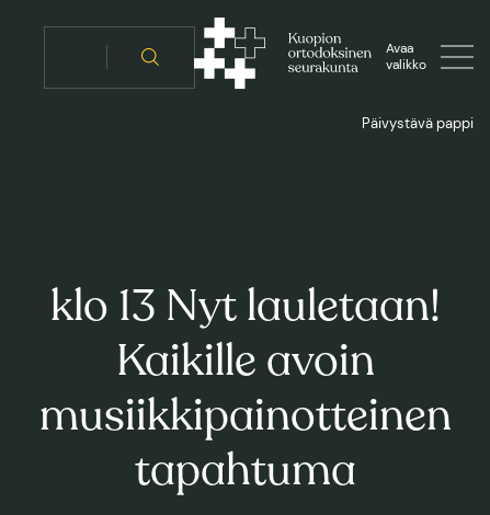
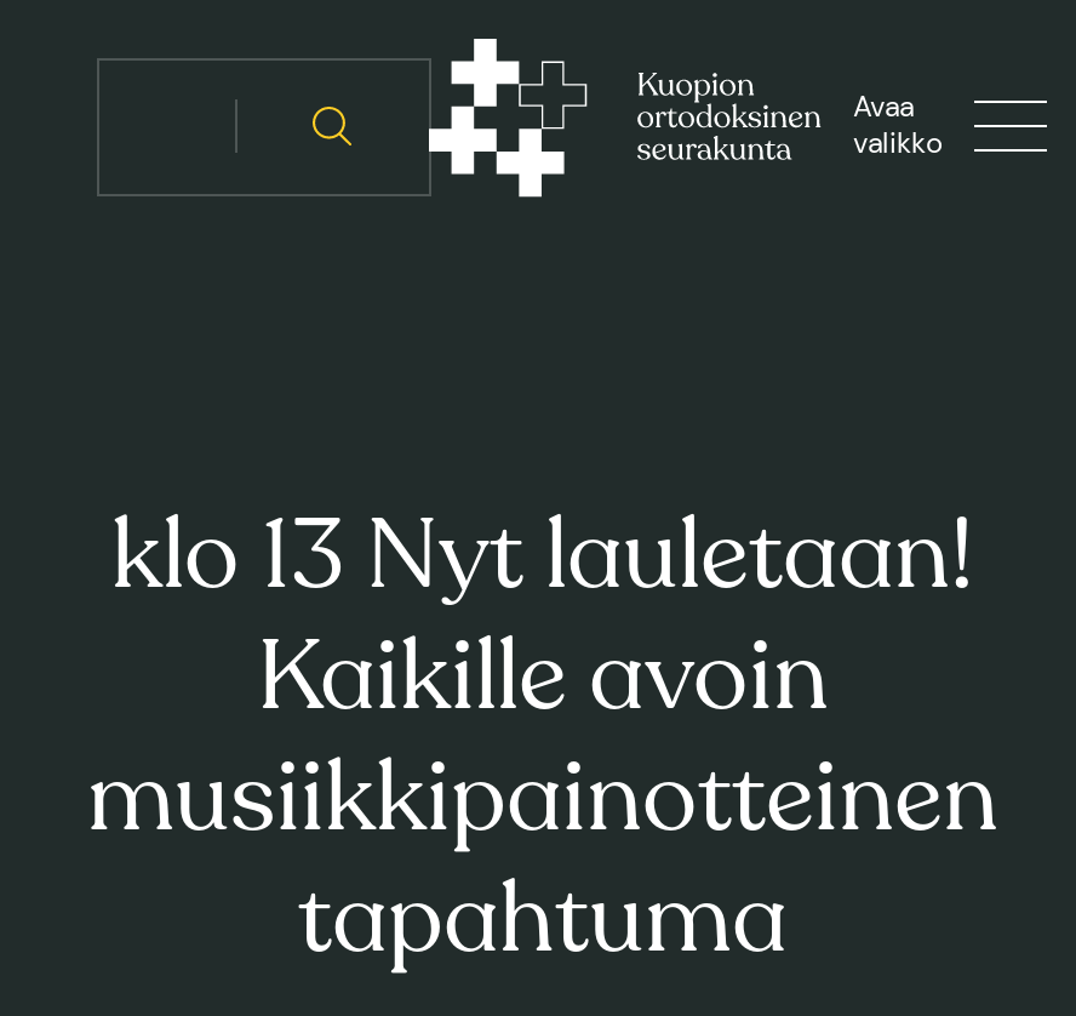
[362,114,474,133] Päivystävä pappi -> none

